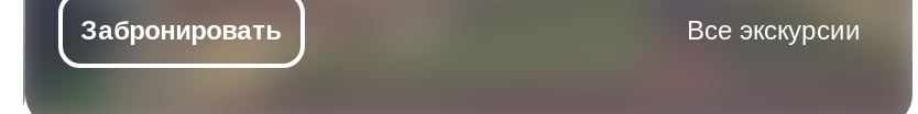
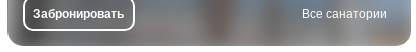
[687,14,861,45] Все экскурсии -> [302,6,387,20] Все санатории

